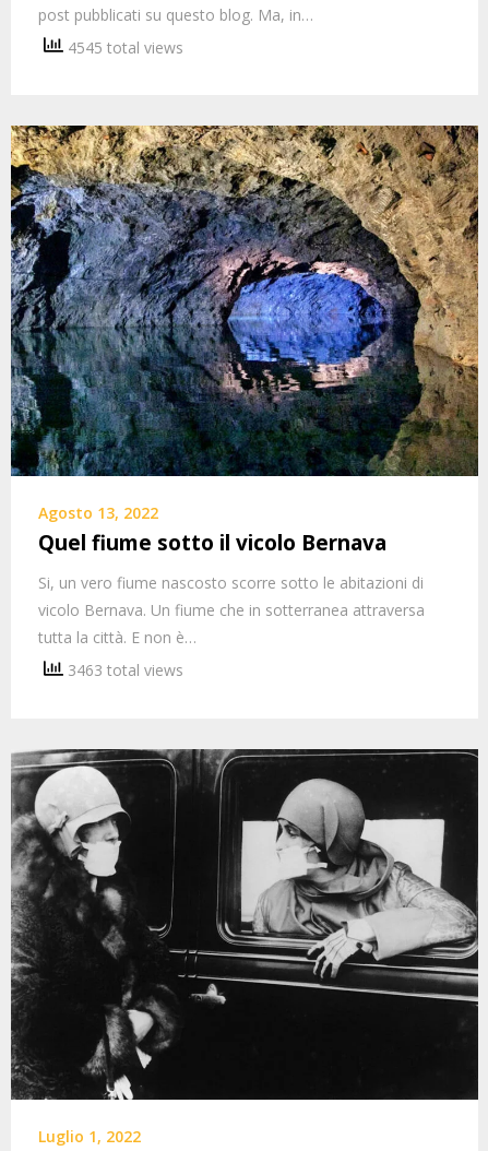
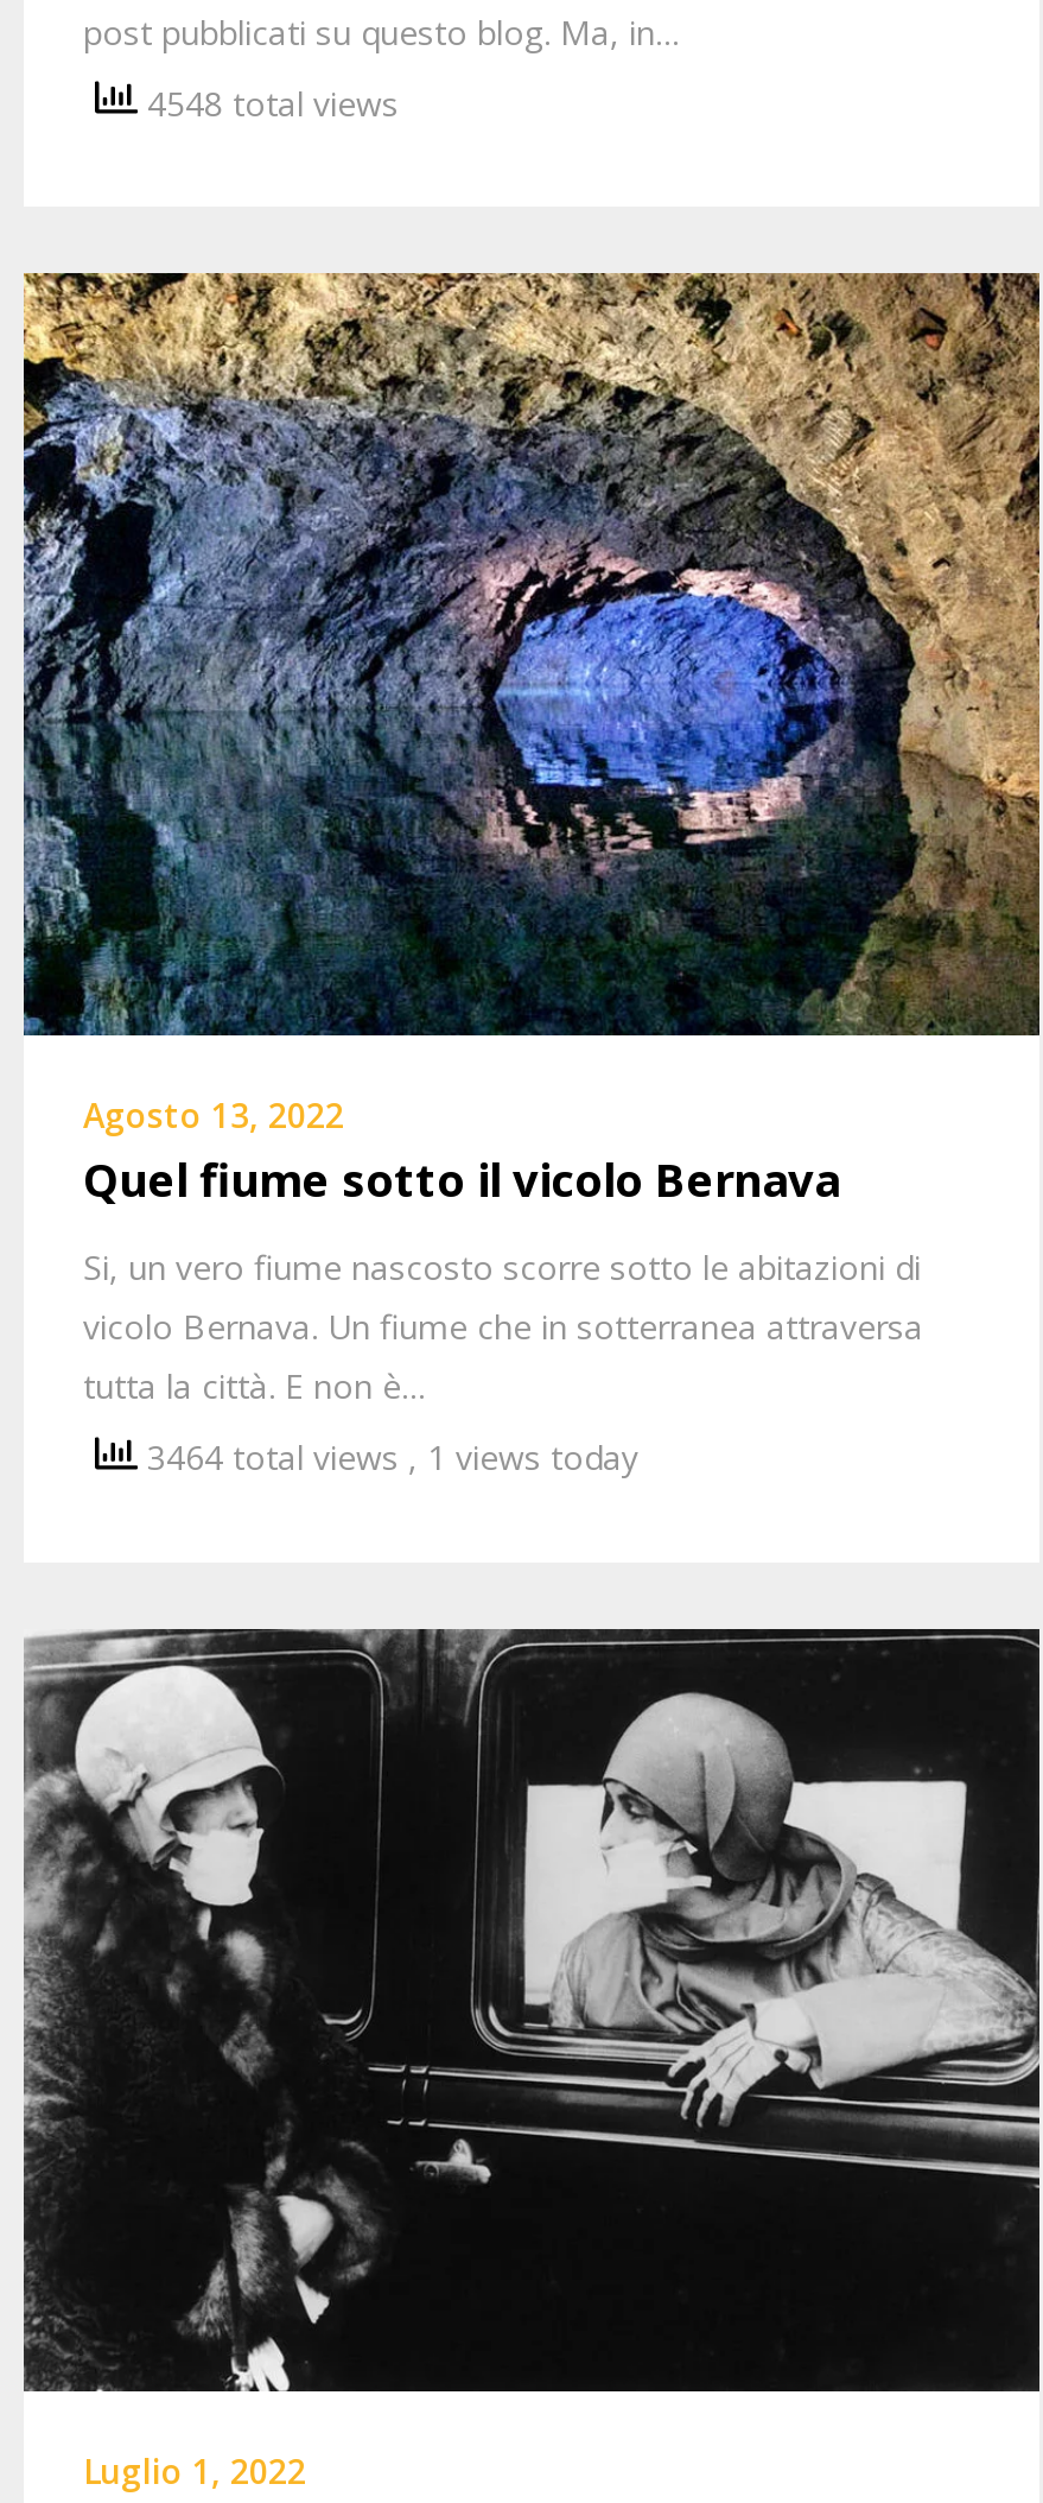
[63,37,183,57] 4545 total views -> [138,80,399,125] 4548 total views
[63,660,183,681] 3463 total views -> [138,1435,638,1480] 3464 total views, 1 views today

